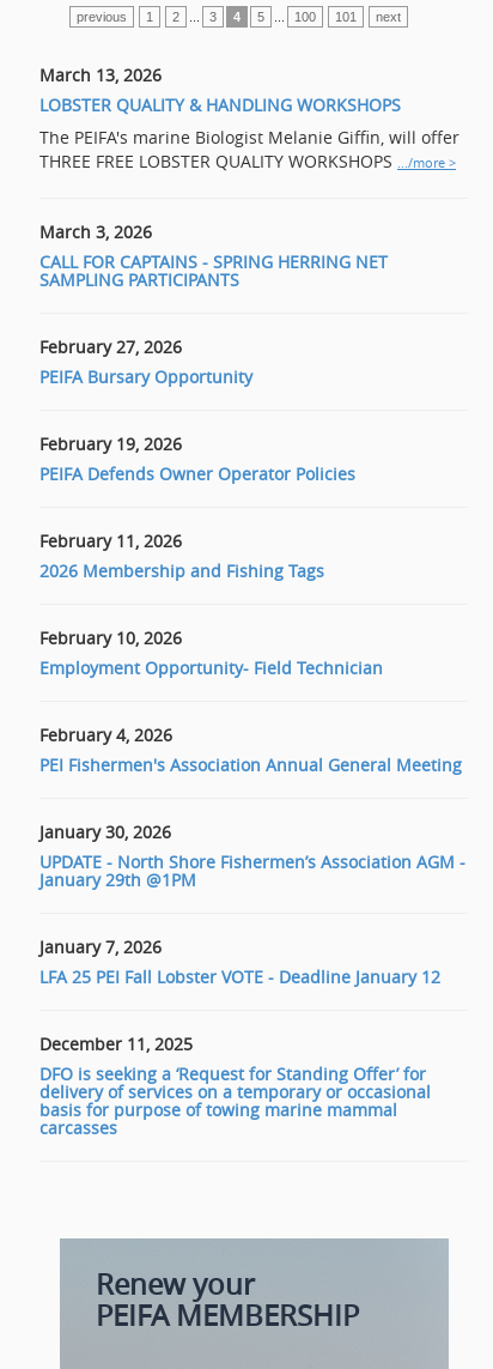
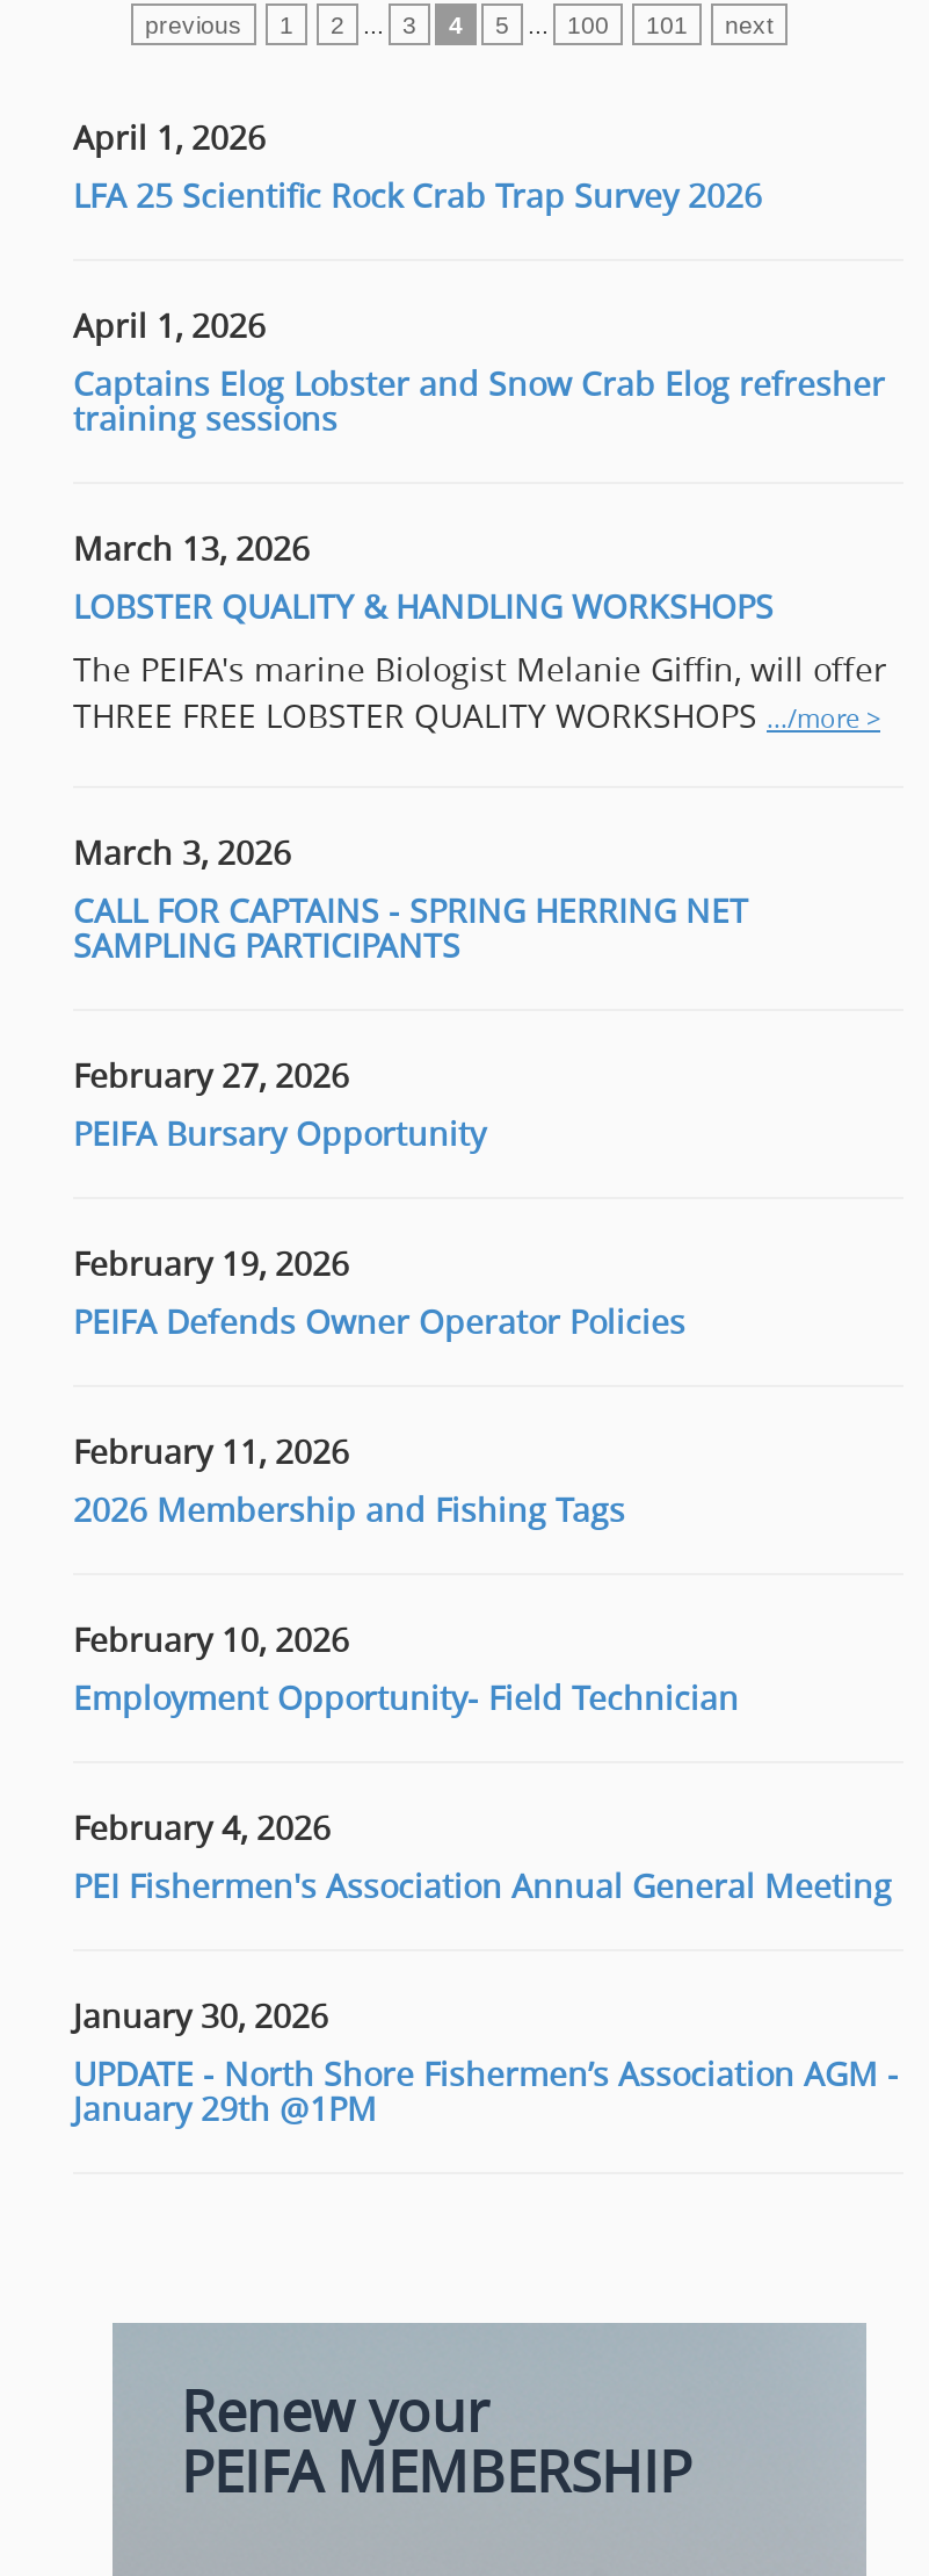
none -> [73,115,885,440] April 1, 2026 | LFA 25 Scientific Rock Crab Trap Survey 2026 | April 1, 2026 | Captains Elog Lobster and Snow Crab Elog refresher | training sessions
moved [39,64,465,891] -> [73,526,899,2131]: March 13, 2026 | LOBSTER QUALITY & HANDLING WORKSHOPS | The PEIFA's marine Biologist Melanie Giffin, will offer | ... | UPDATE - North Shore Fishermen’s Association AGM - | January 29th @1PM
[39,936,440,1139] January 7, 2026 | LFA 25 PEI Fall Lobster VOTE - Deadline January 12 | December 11, 2025 | DFO is seeking a ‘Request for Standing Offer’ for | delivery of services on a temporary or occasional | basis for purpose of towing marine mammal | carcasses -> none

